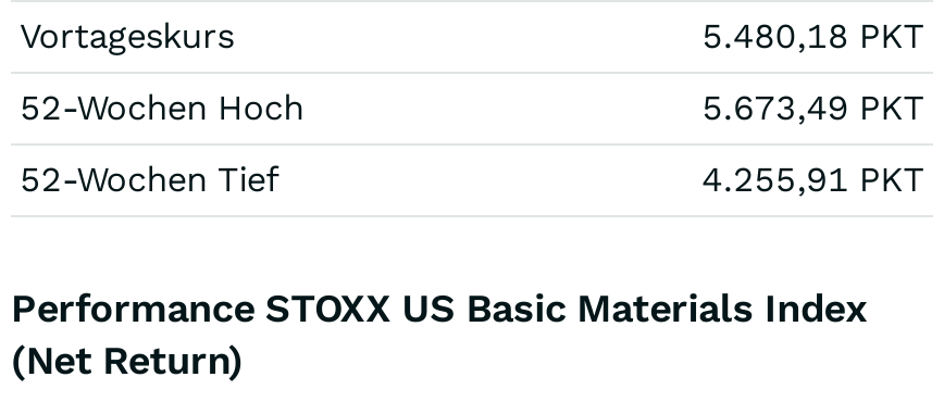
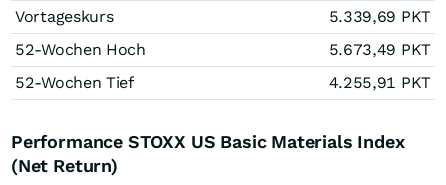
[702,15,924,56] 5.480,18 PKT -> [329,7,431,26] 5.339,69 PKT

